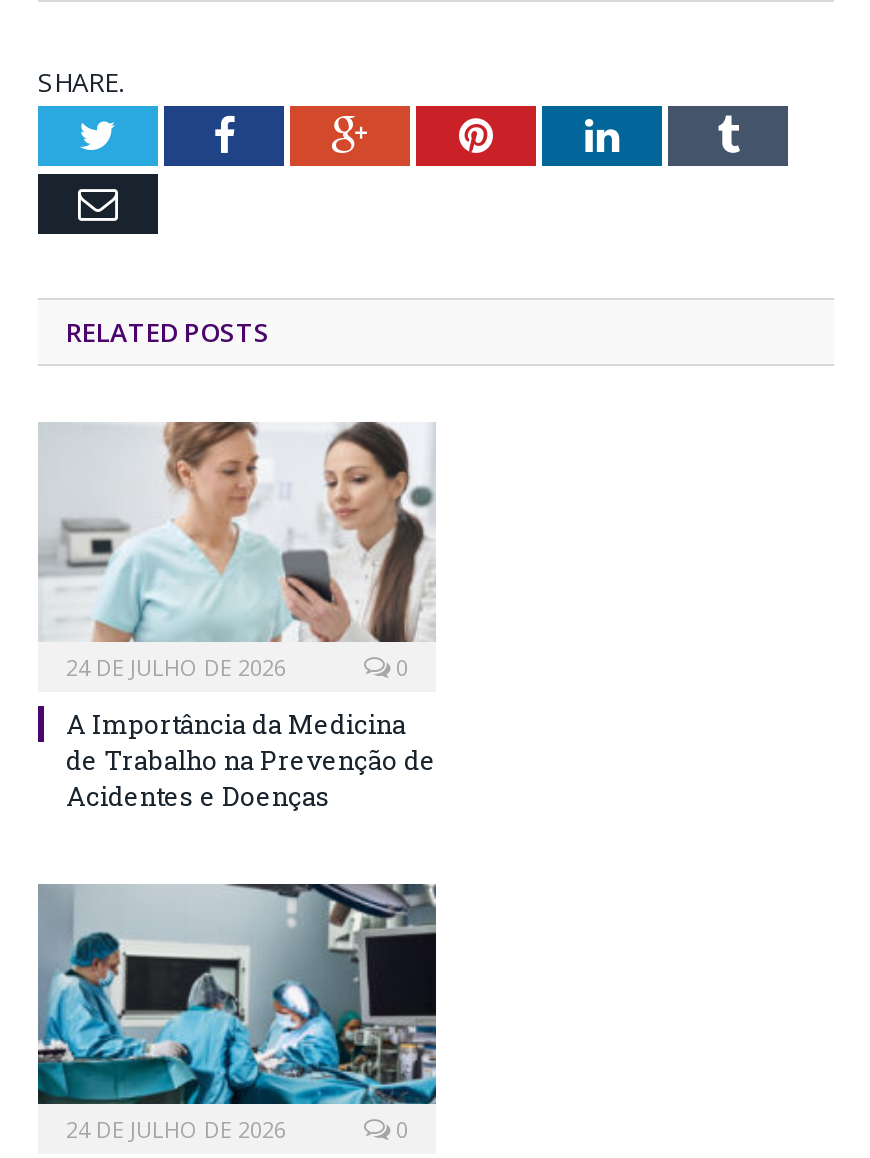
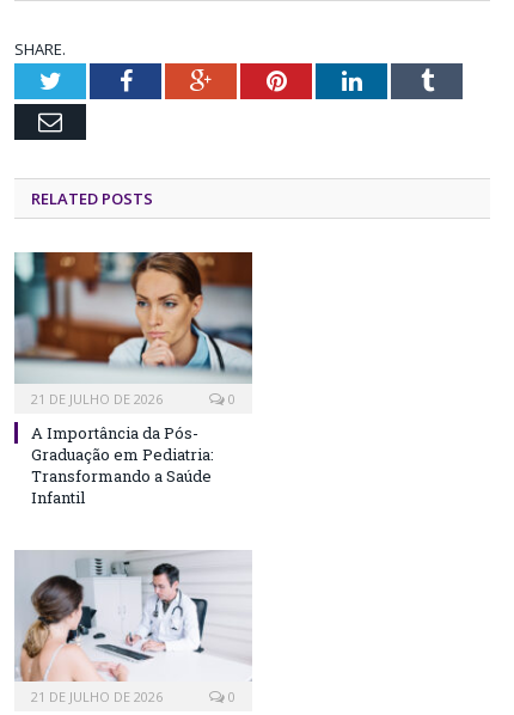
[38,420,436,682] [image] | 24 DE JULHO DE 2026 -> [13,251,253,408] [image] | 21 DE JULHO DE 2026
[66,706,436,814] A Importância da Medicina | de Trabalho na Prevenção de | Acidentes e Doenças -> [31,422,214,508] A Importância da Pós- | Graduação em Pediatria: | Transformando a Saúde | Infantil
[36,882,438,1144] [image] | 24 DE JULHO DE 2026 -> [16,550,252,706] [image] | 21 DE JULHO DE 2026

